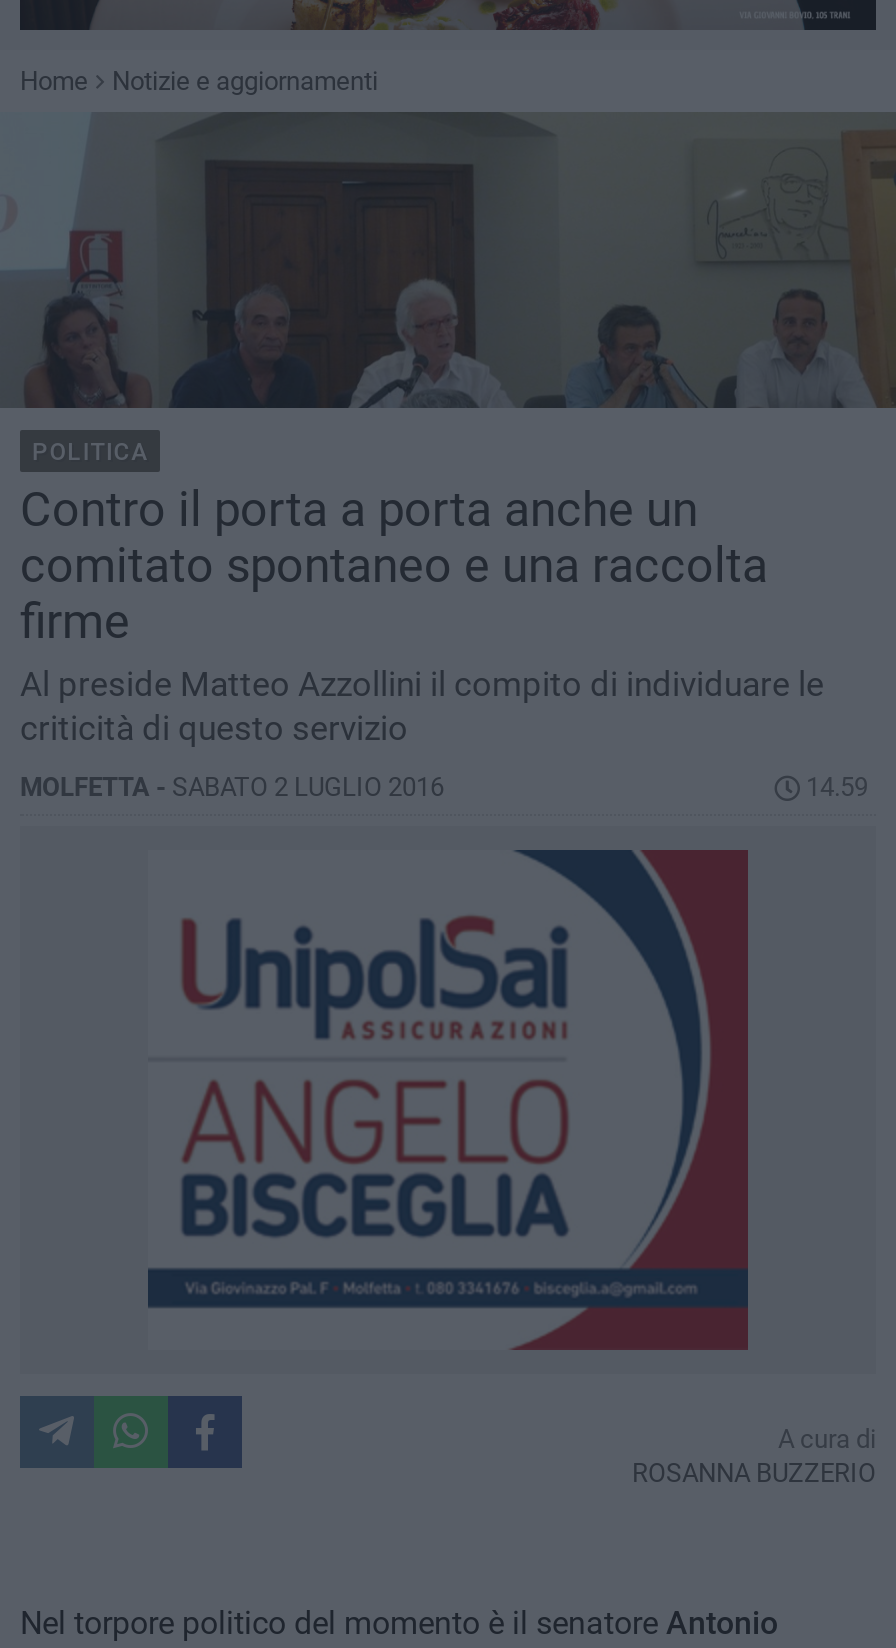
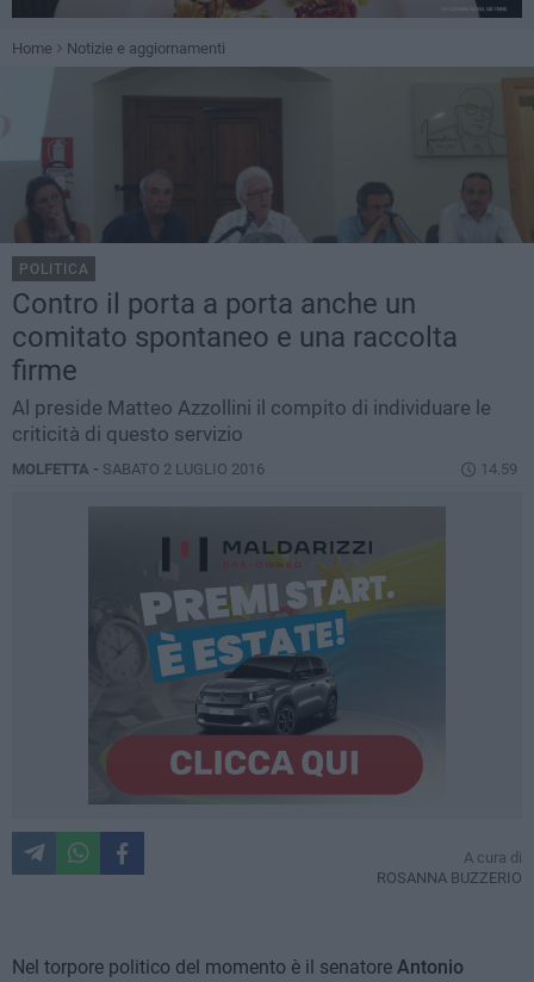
[148,850,750,1352] [image] -> [87,506,446,804] [image]

